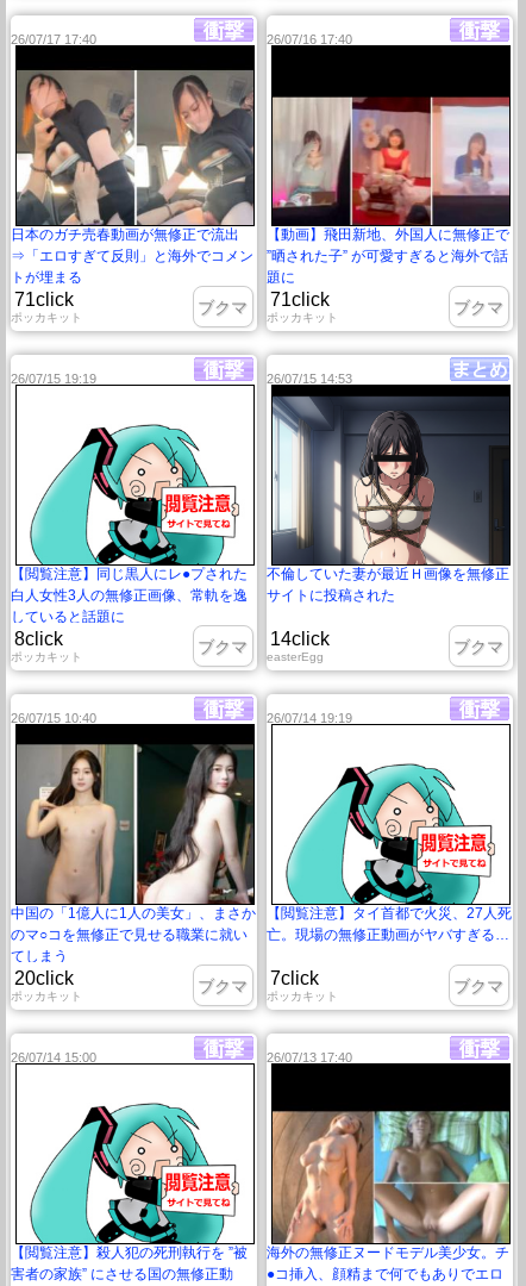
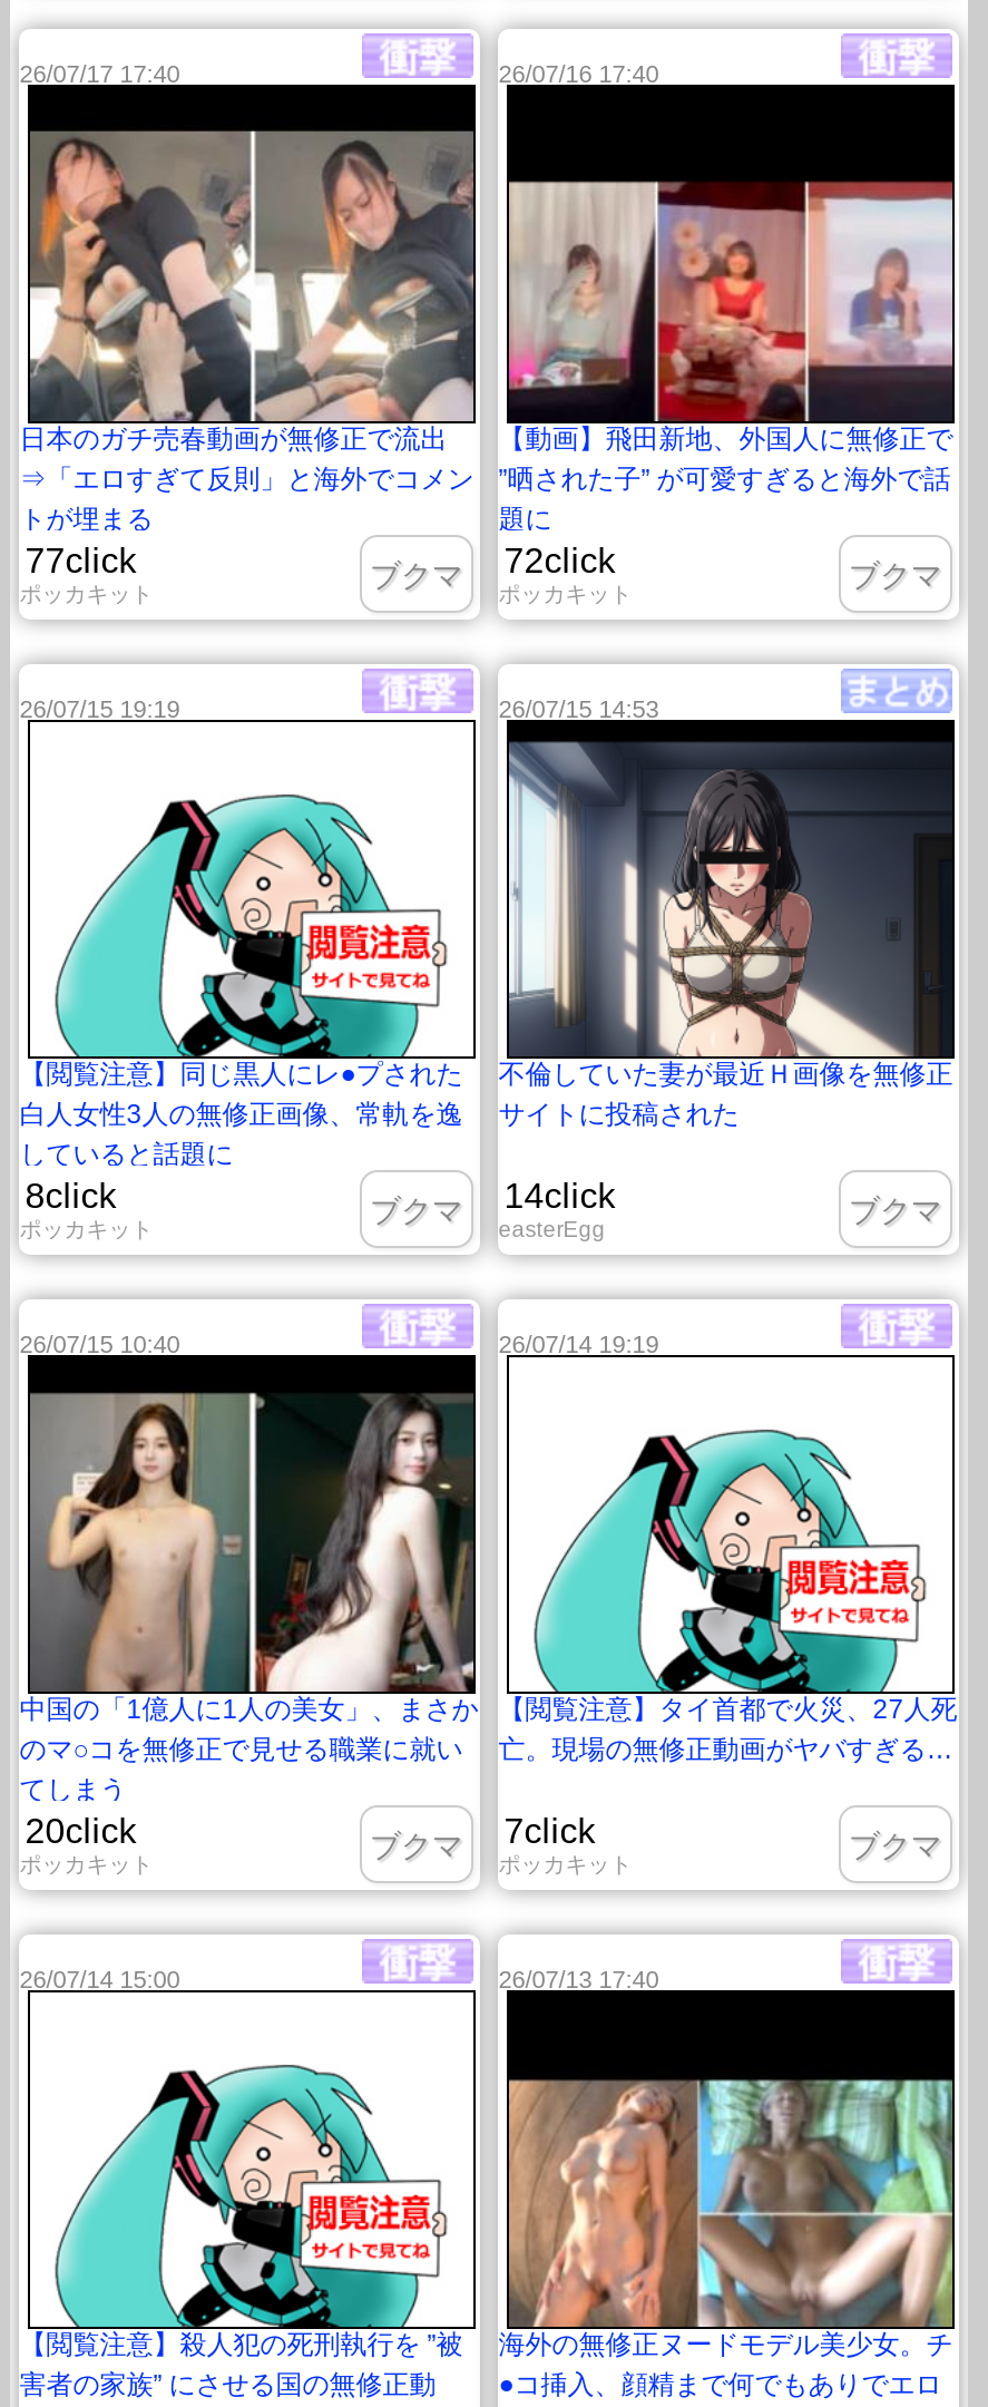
[14,289,74,309] 71click -> [25,541,137,579] 77click
[198,289,338,324] ブクマ ポッカキット 71click -> [370,541,632,606] ブクマ ポッカキット 72click

